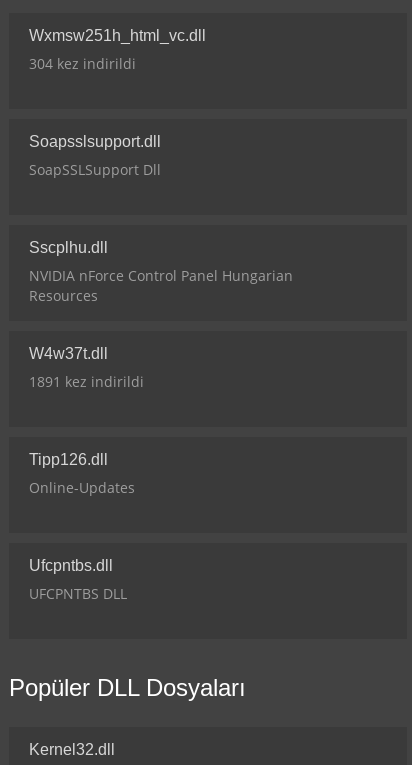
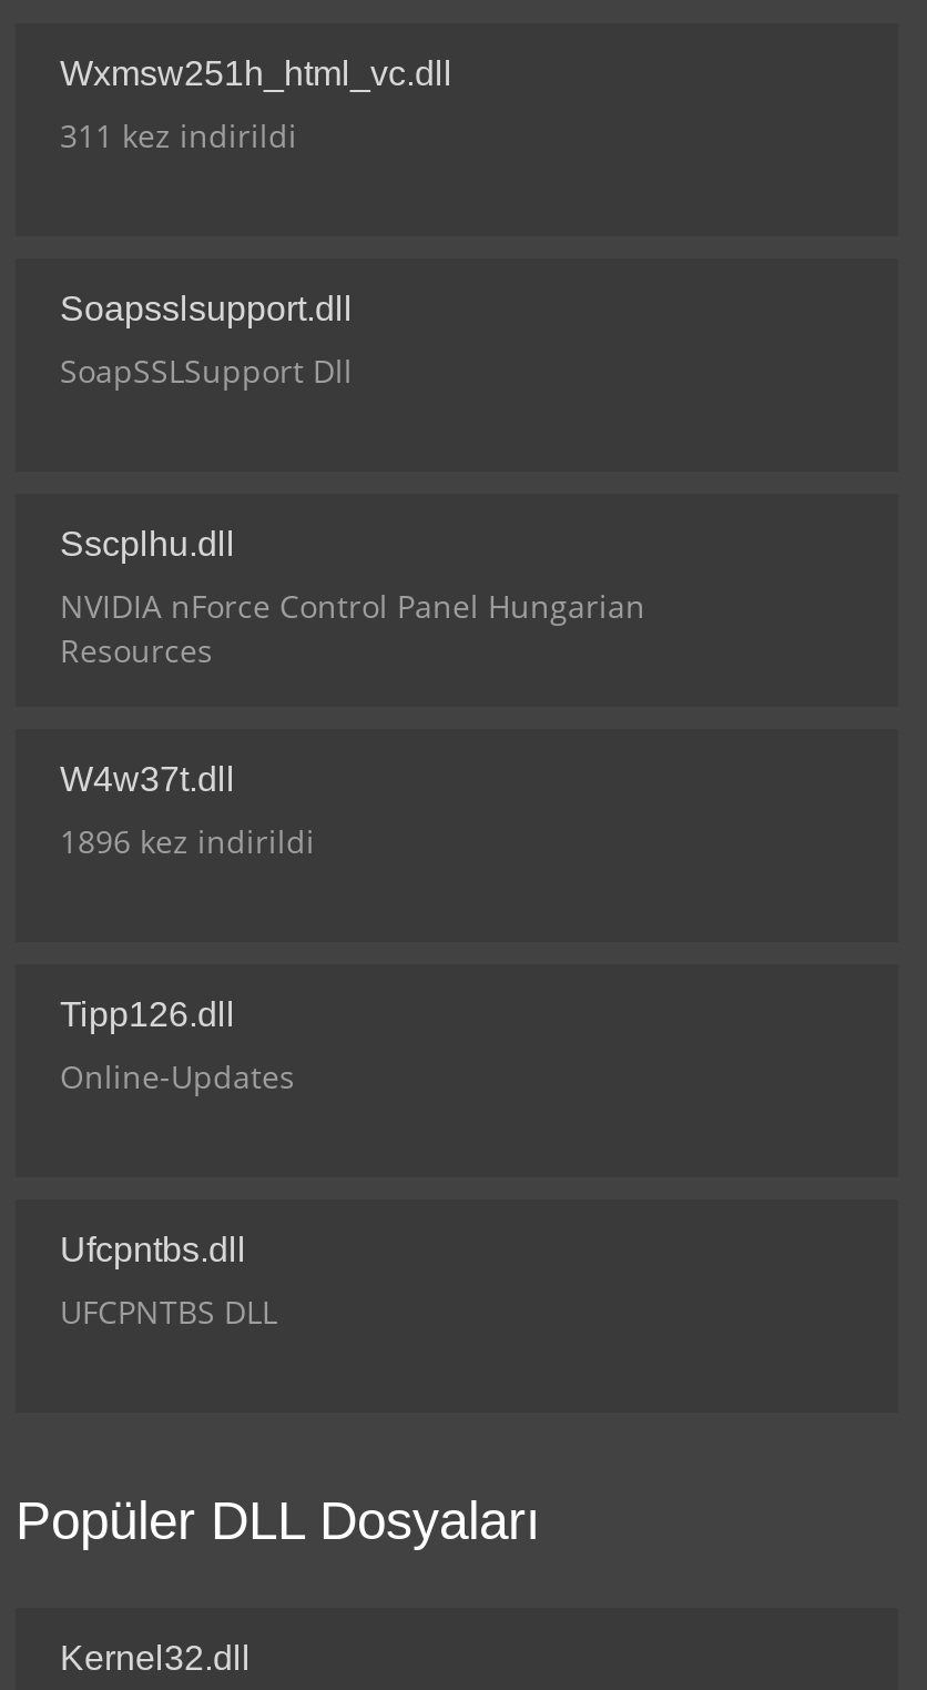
[29,54,136,73] 304 kez indirildi -> [60,114,297,156] 311 kez indirildi
[29,372,144,391] 1891 kez indirildi -> [60,820,315,862] 1896 kez indirildi

